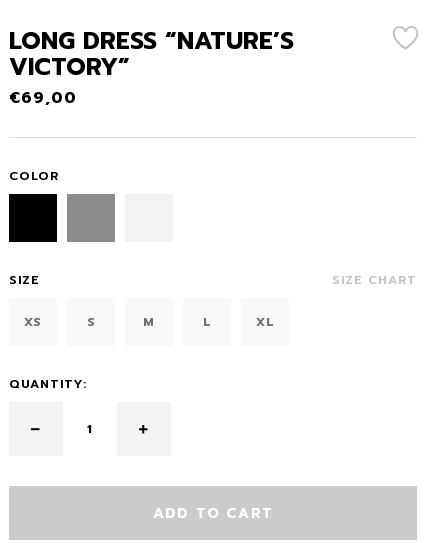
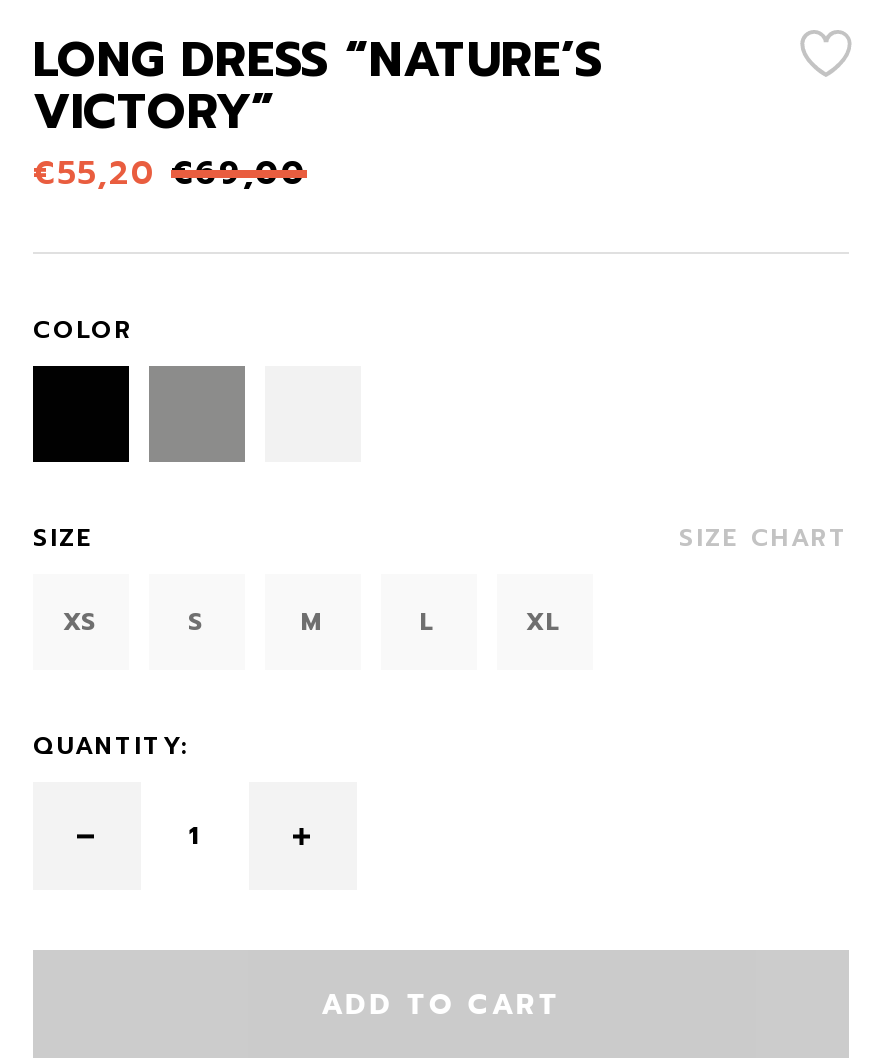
[9,86,77,110] €69,00 -> [33,151,307,199] €55,20 €69,00

